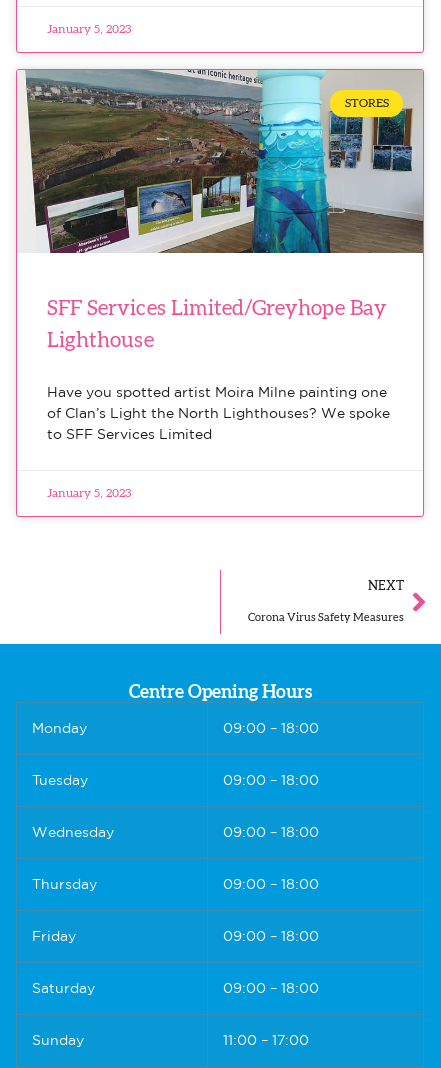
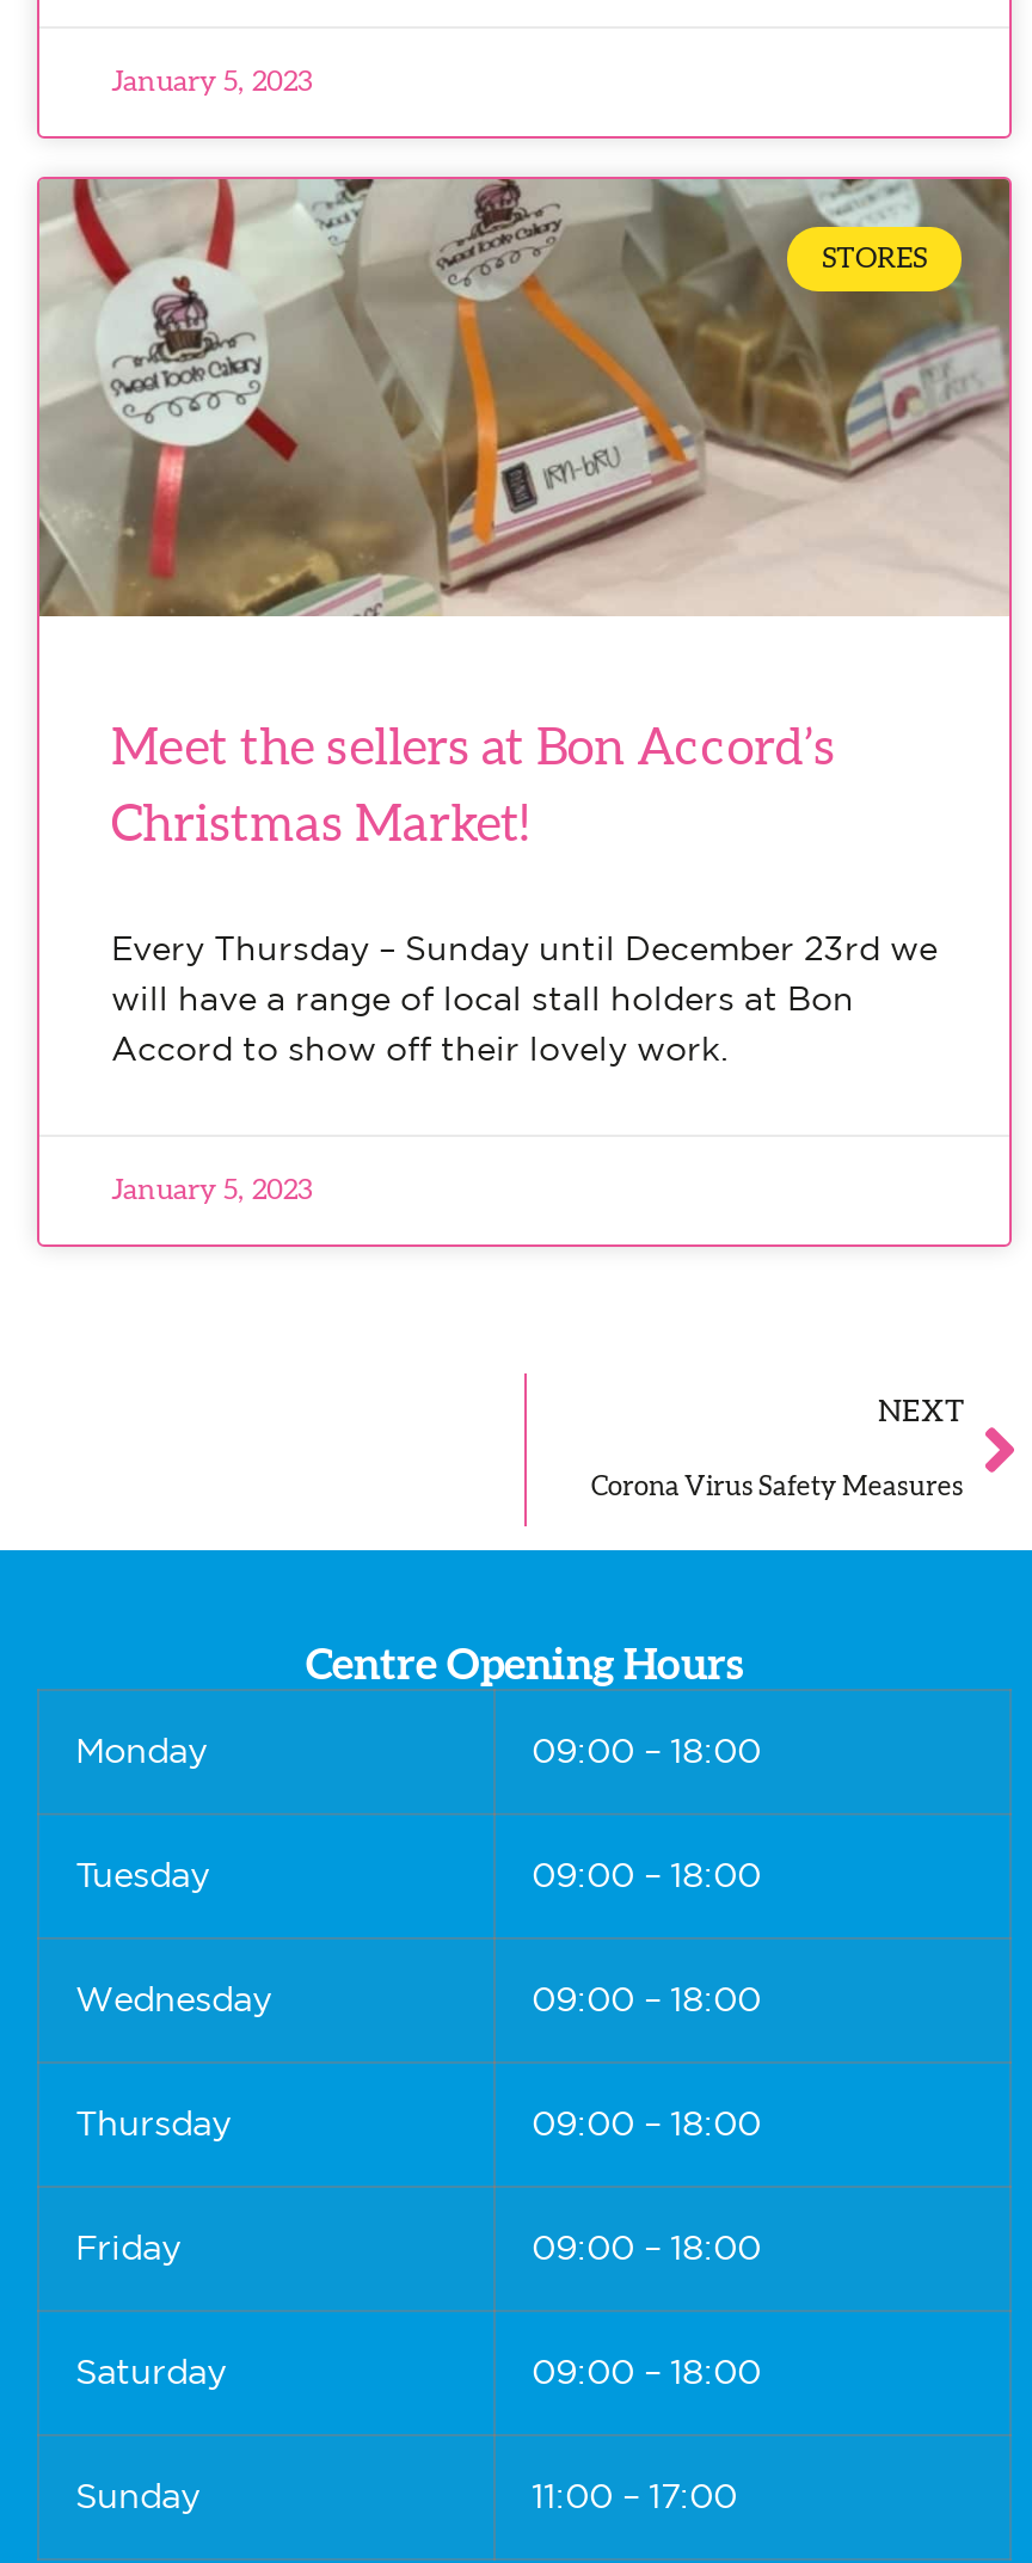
[17,69,424,254] [image] -> [37,177,1012,619] [image]
[47,298,387,319] SFF Services Limited/Greyhope Bay -> [111,724,835,774] Meet the sellers at Bon Accord’s
[47,330,154,351] Lighthouse -> [111,800,529,850] Christmas Market!
[47,384,390,442] Have you spotted artist Moira Milne painting one | of Clan’s Light the North Lighthouses? We spoke | to SFF Services Limited -> [111,929,938,1068] Every Thursday – Sunday until December 23rd we | will have a range of local stall holders at Bon | Accord to show off their lovely work.

